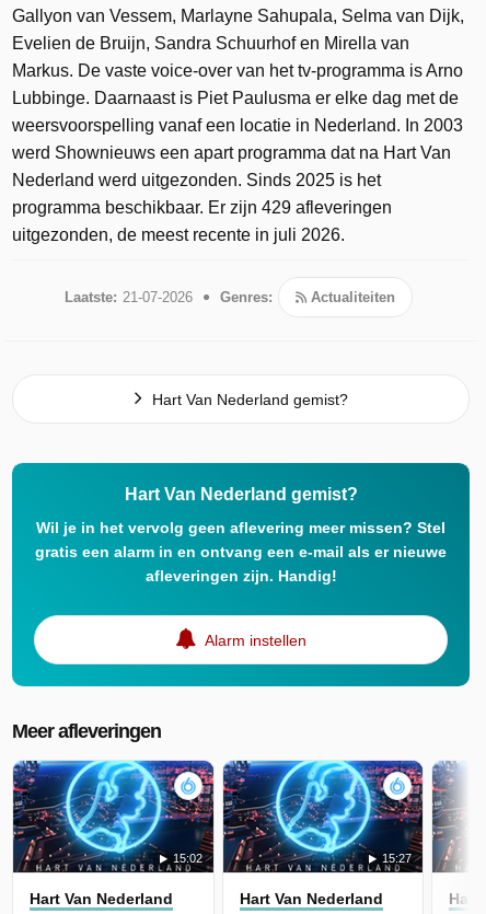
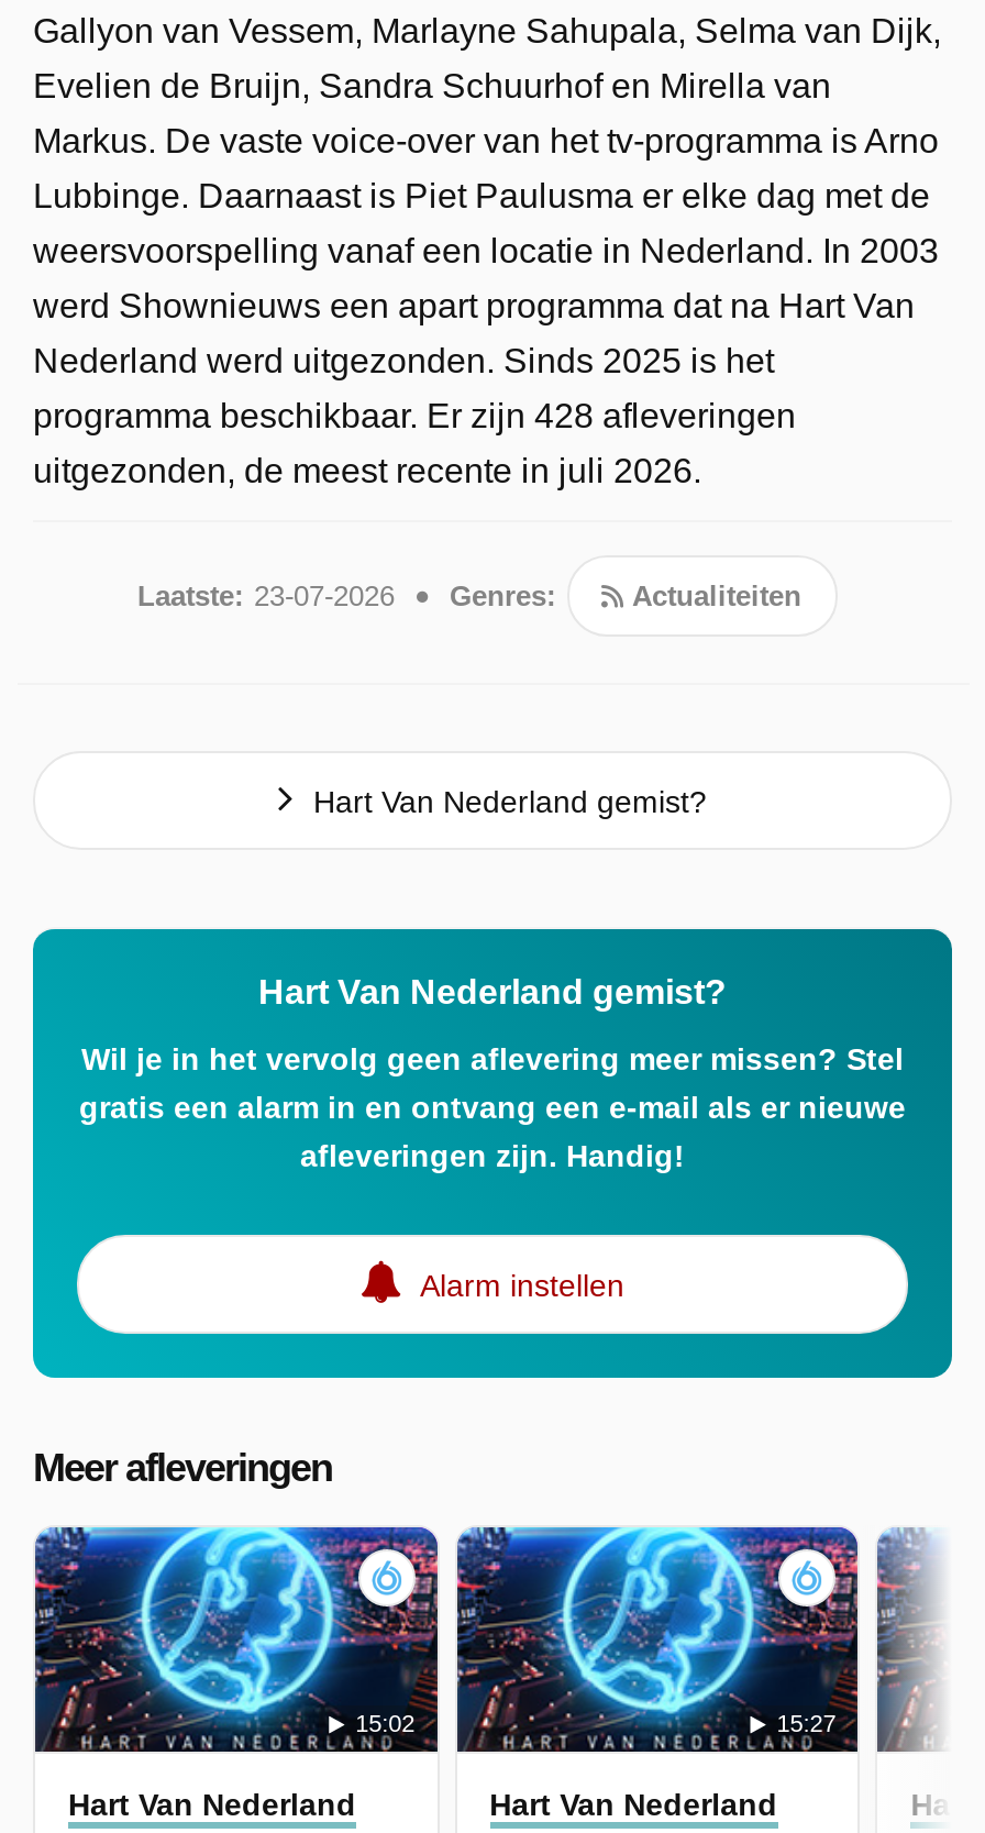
[12,198,392,216] programma beschikbaar. Er zijn 429 afleveringen -> [33,396,796,433] programma beschikbaar. Er zijn 428 afleveringen
[64,288,272,305] Laatste: 21-07-2026 Genres: -> [137,578,555,611] Laatste: 23-07-2026 Genres:

